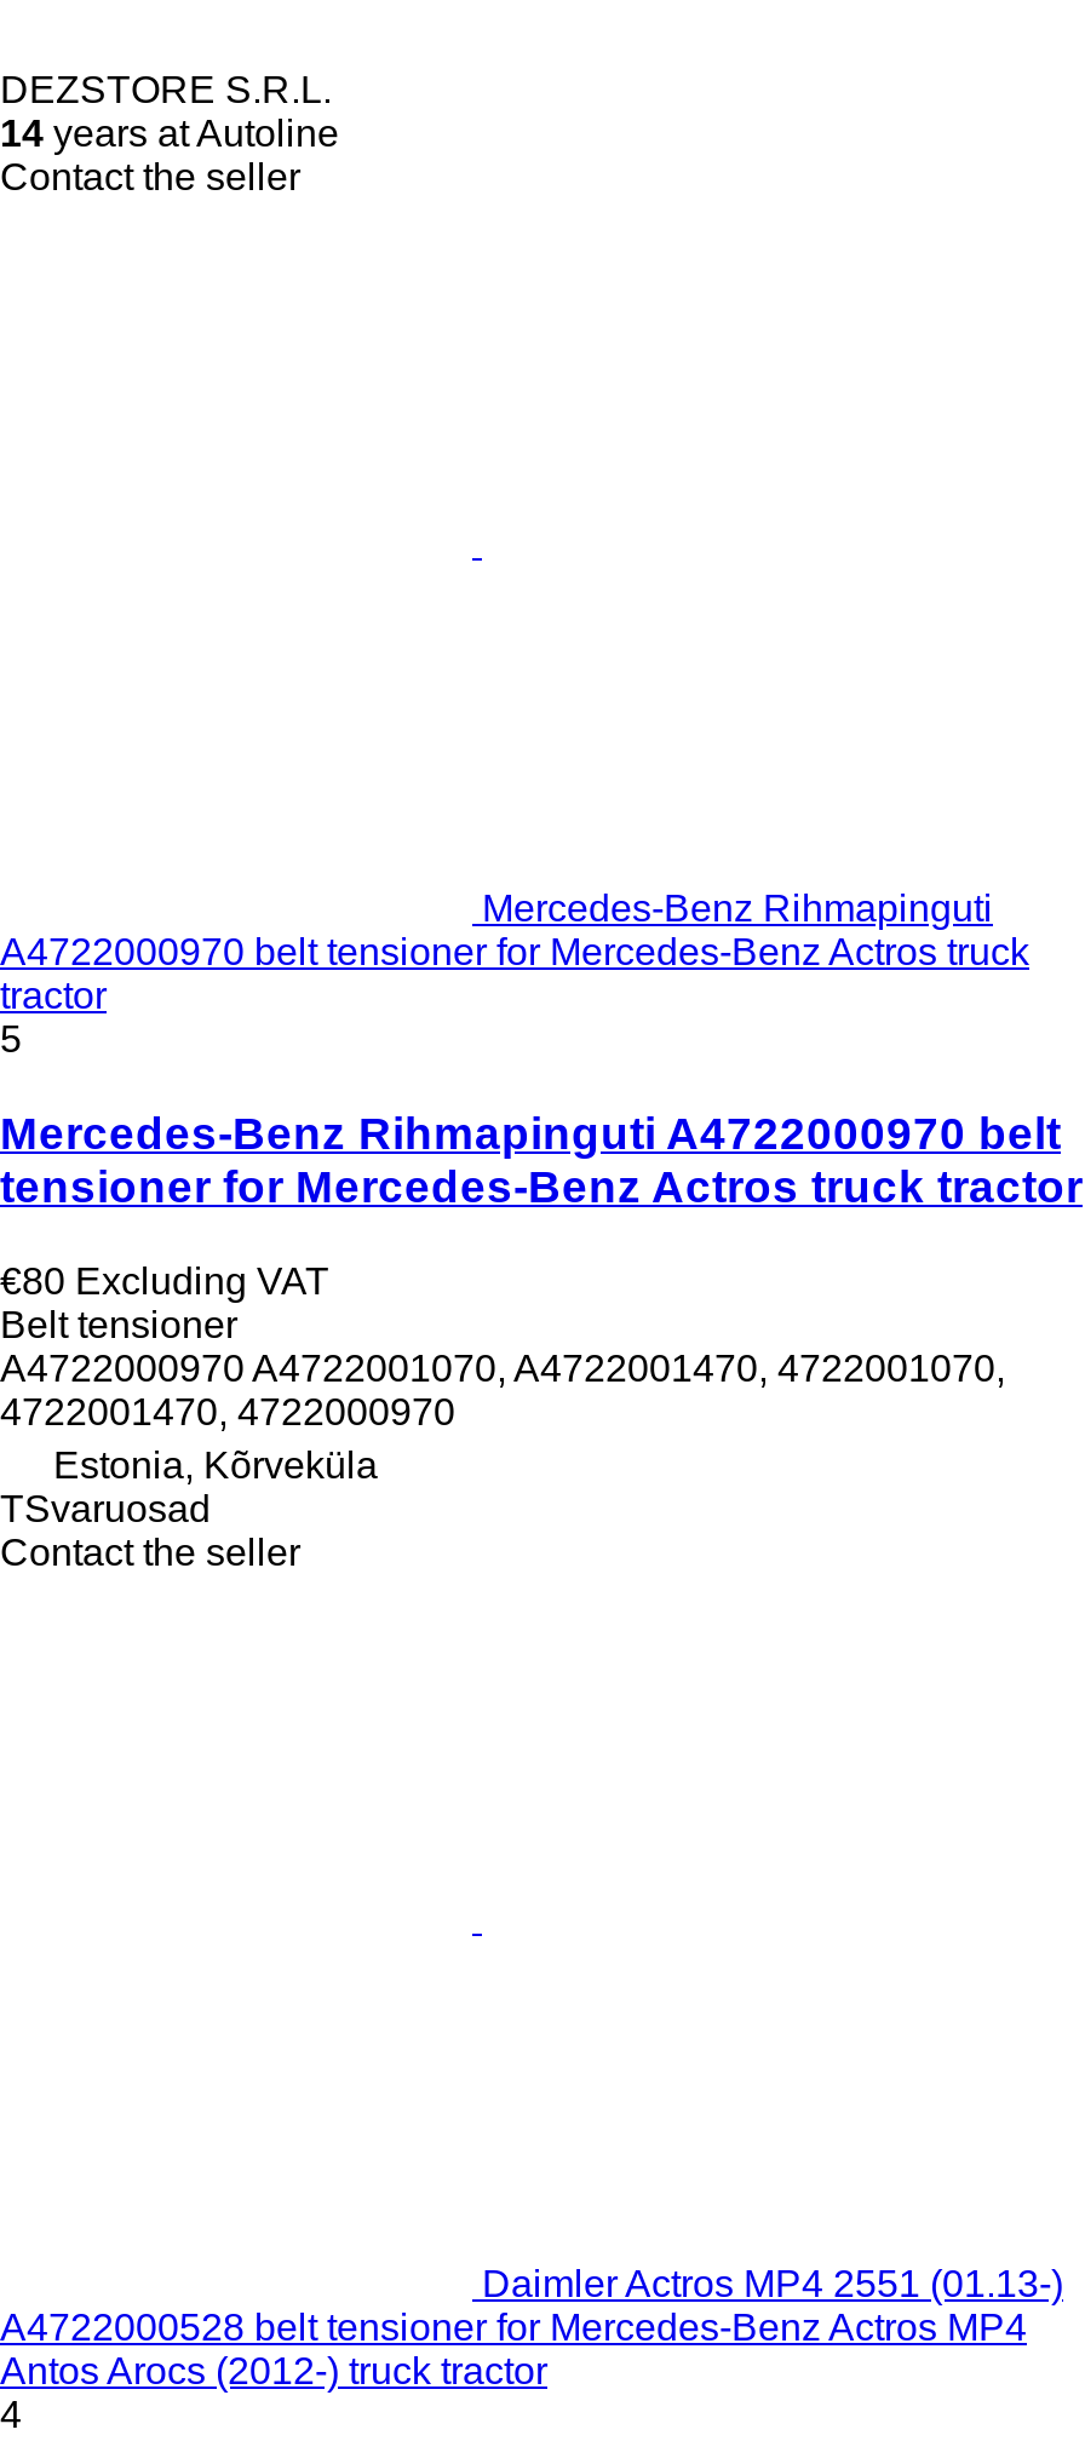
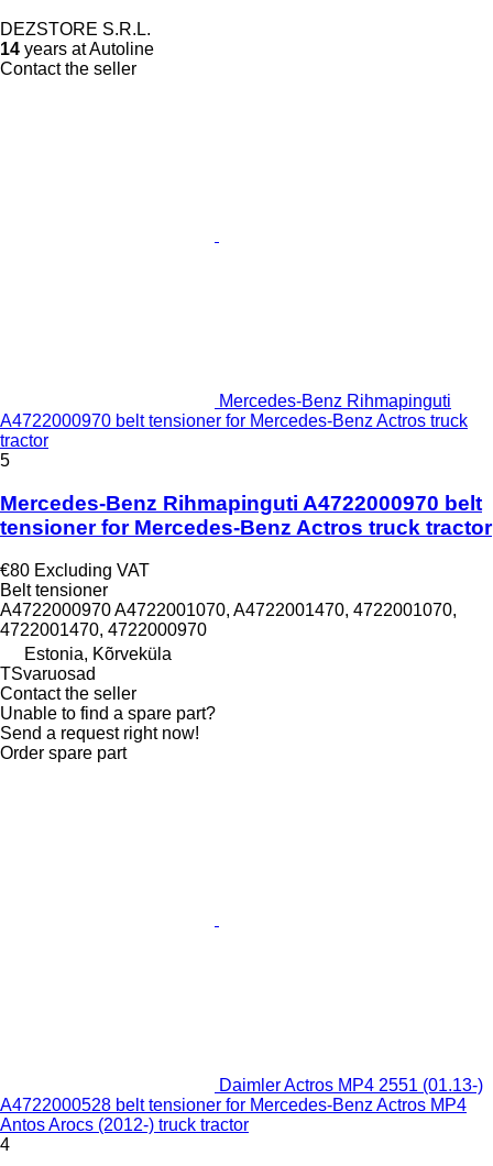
none -> [0,704,216,762] Unable to find a spare part? | Send a request right now! | Order spare part

